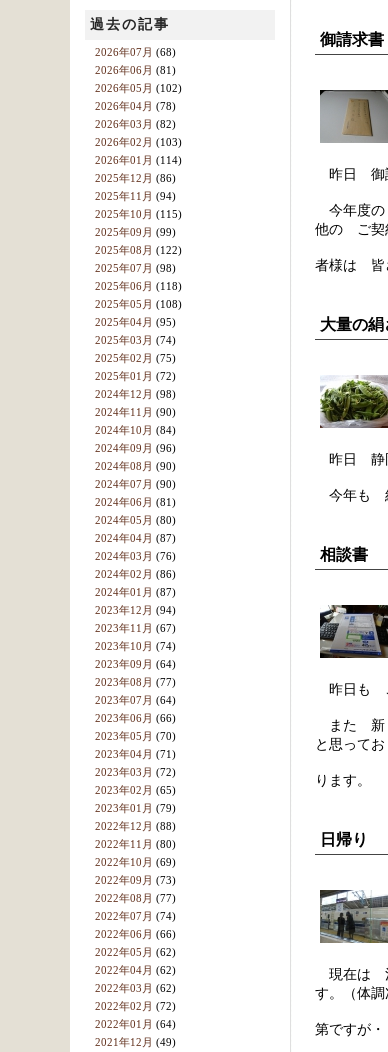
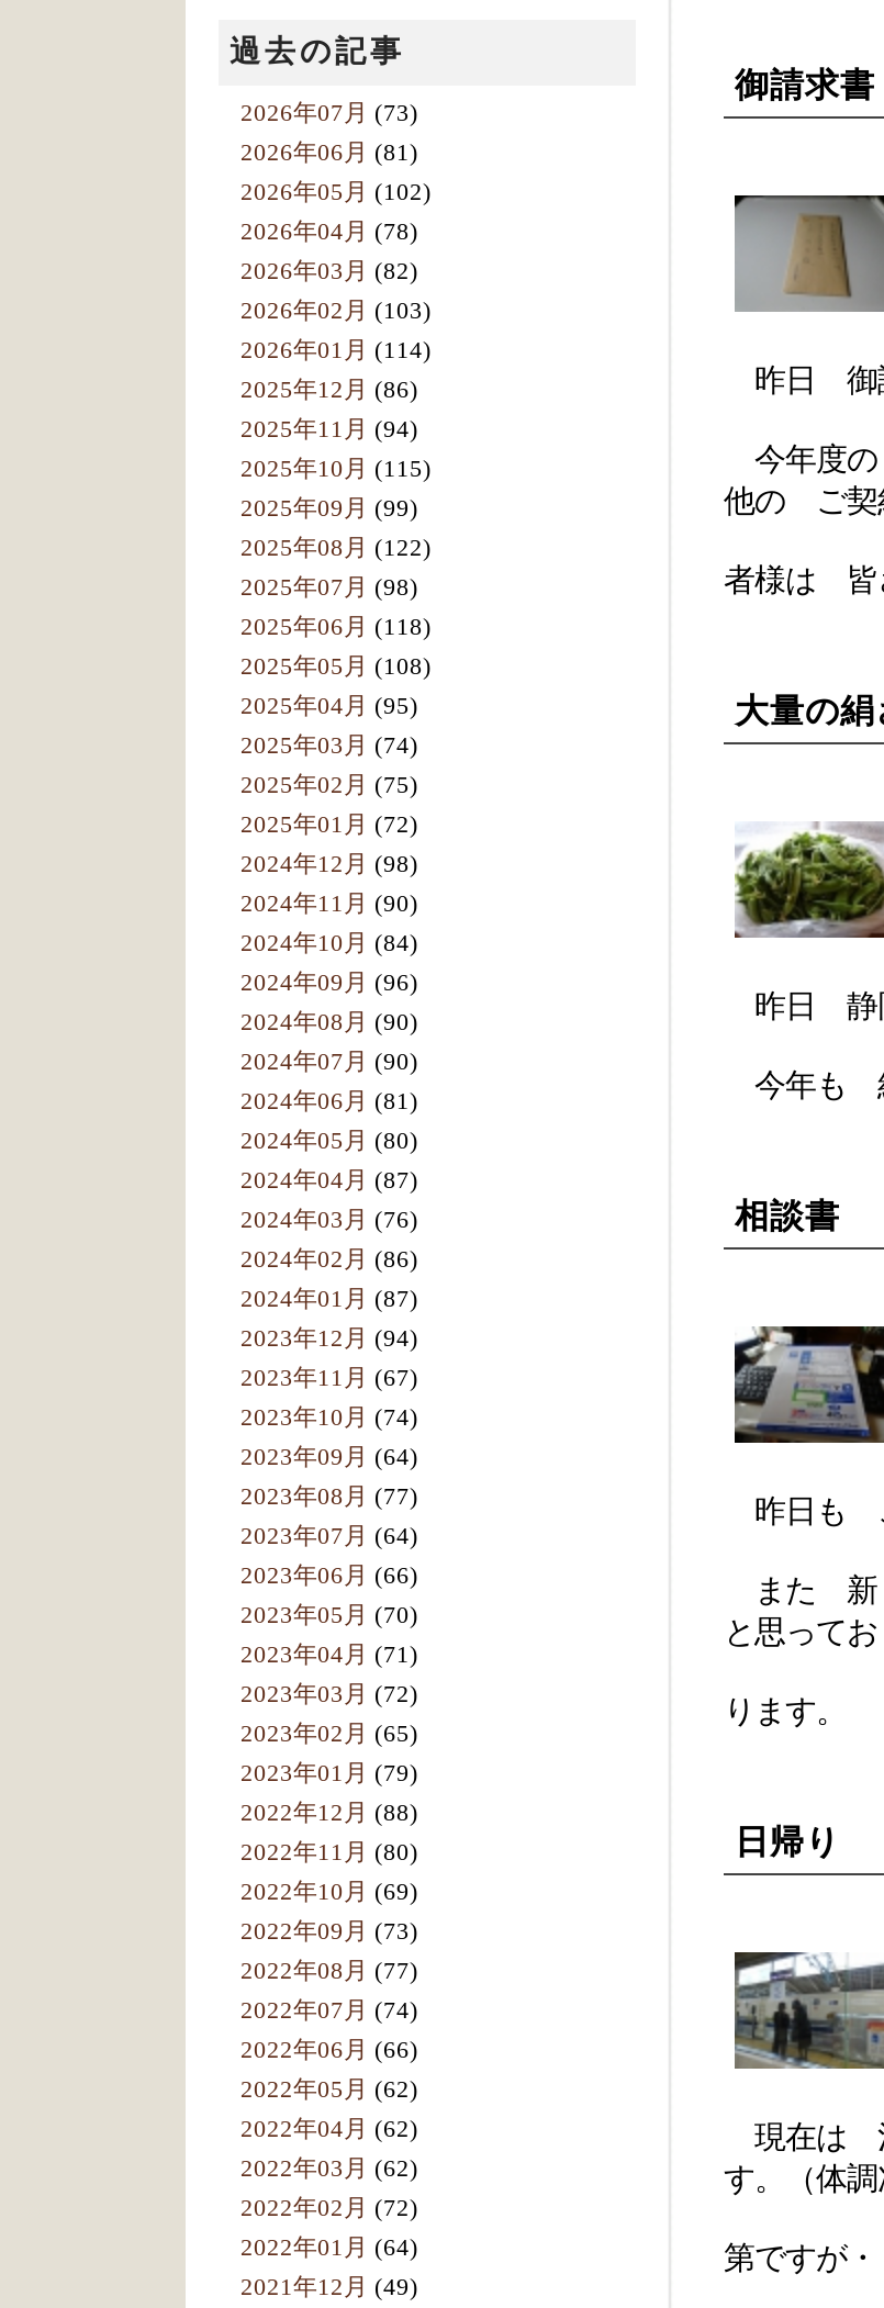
[95,46,176,58] 2026年07月(68) -> [240,99,418,125] 2026年07月(73)

